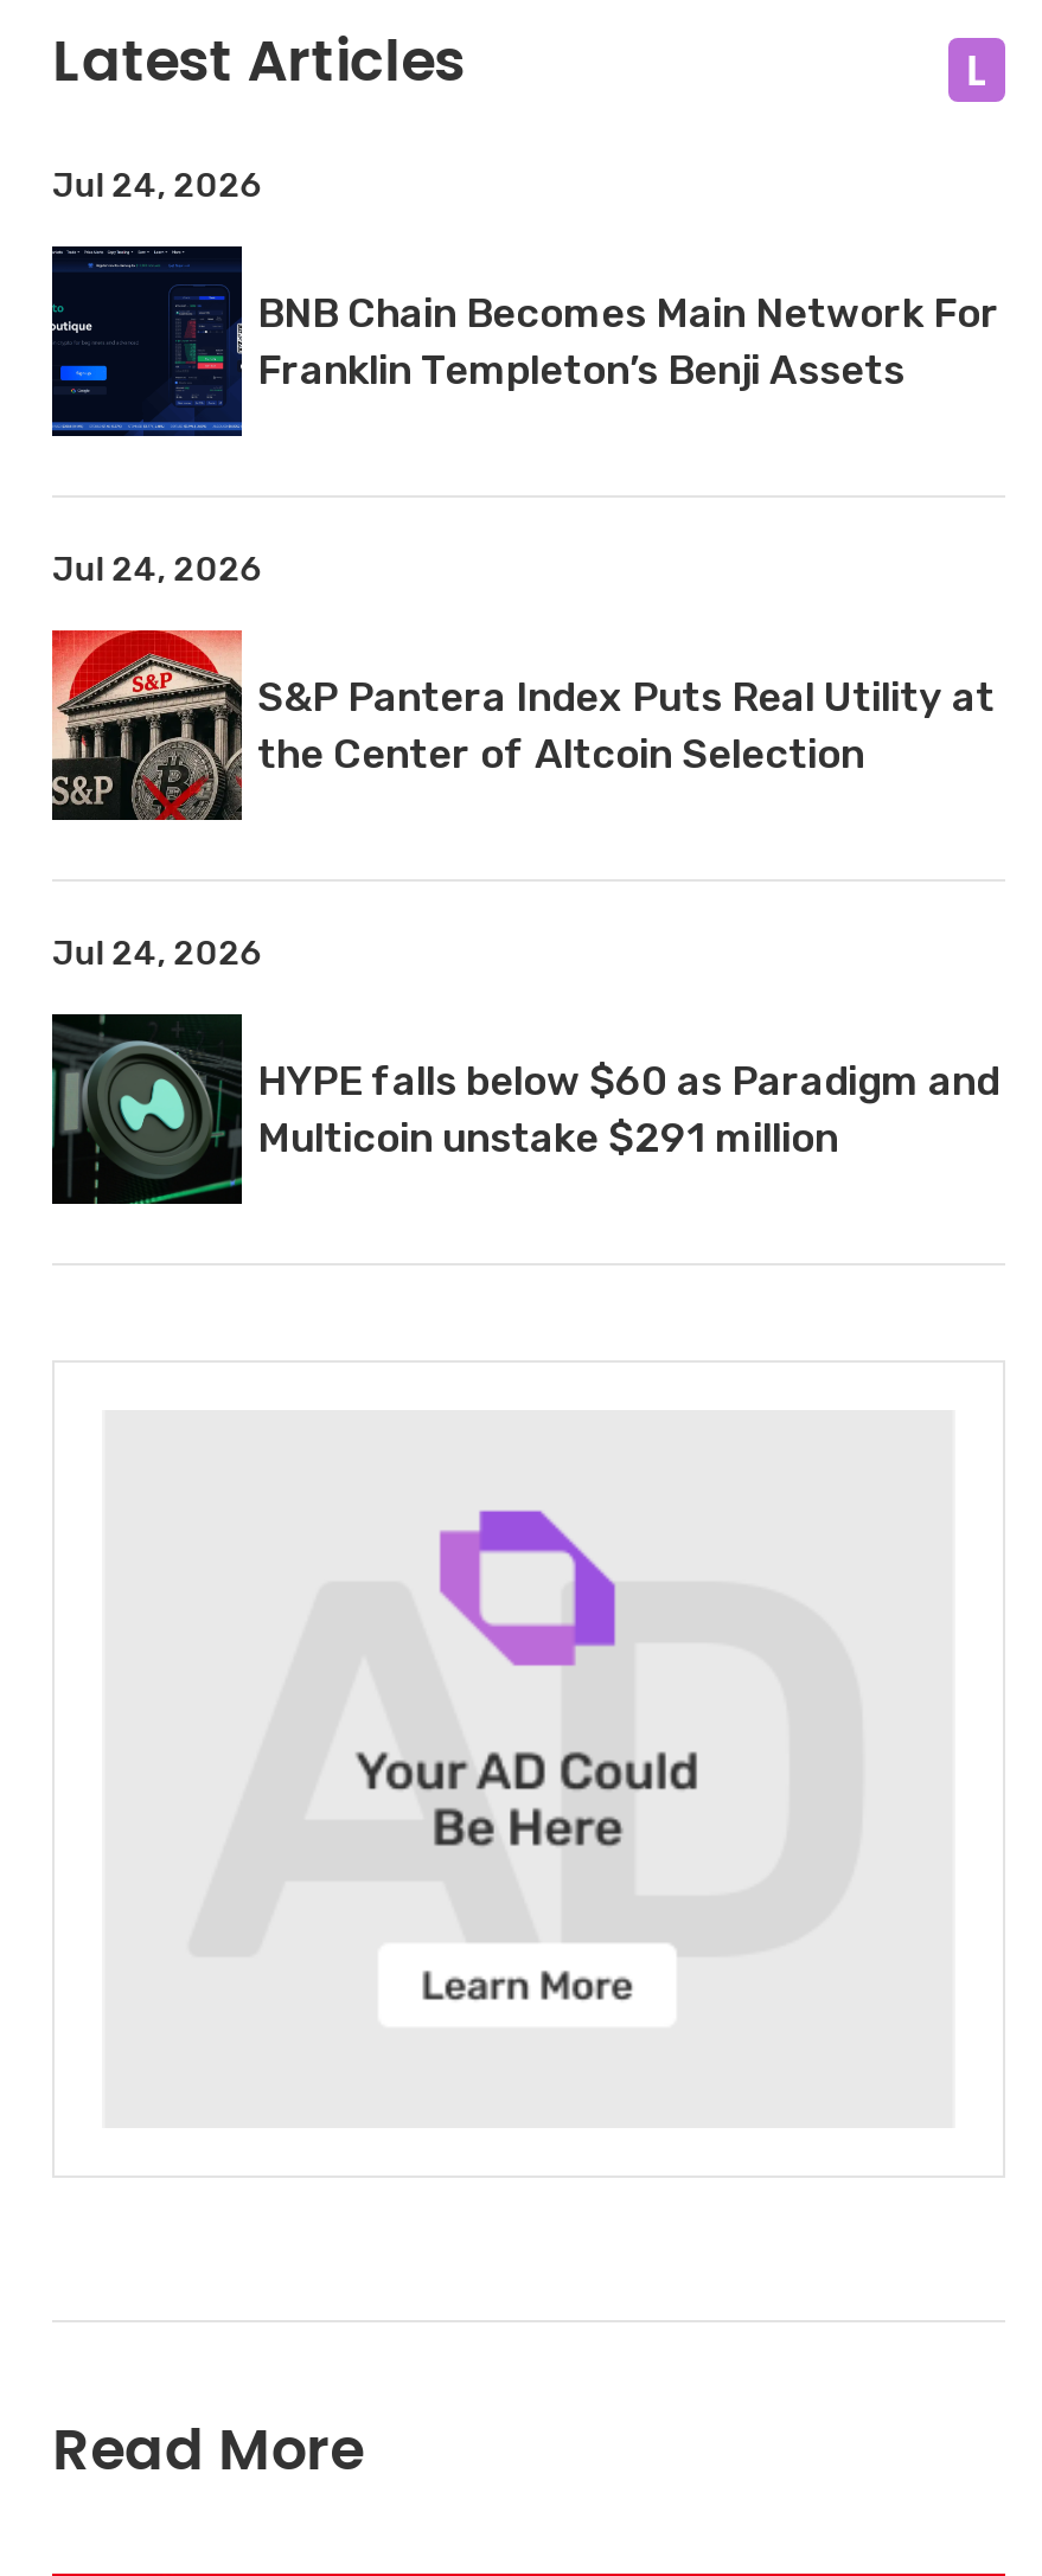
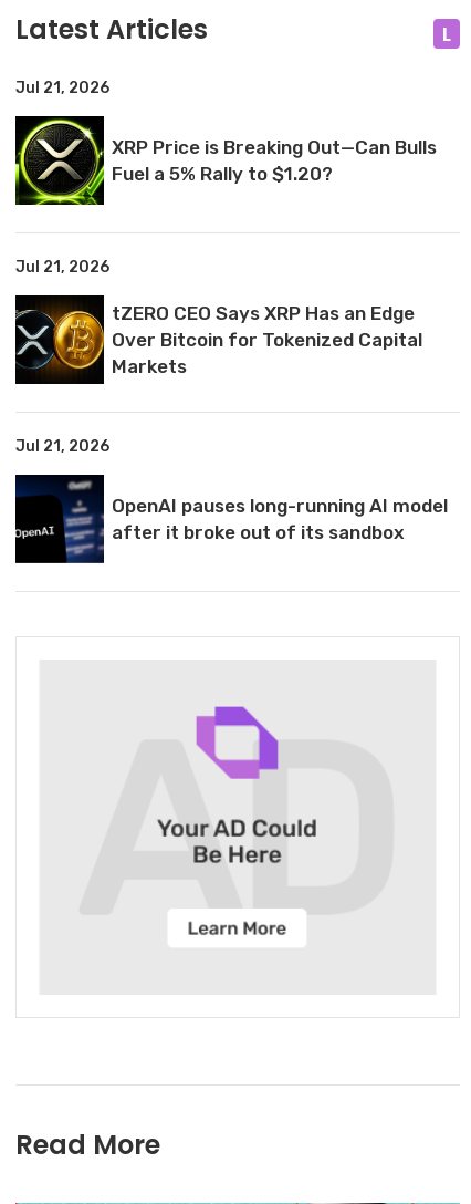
[53,165,261,205] Jul 24, 2026 -> [16,78,110,97] Jul 21, 2026
[50,249,999,438] [image] | BNB Chain Becomes Main Network For | Franklin Templeton’s Benji Assets -> [14,117,436,206] [image] | XRP Price is Breaking Out—Can Bulls | Fuel a 5% Rally to $1.20?
[53,549,261,589] Jul 24, 2026 -> [16,258,110,276] Jul 21, 2026
[50,628,995,822] [image] | S&P Pantera Index Puts Real Utility at | the Center of Altcoin Selection -> [14,294,422,385] [image] | tZERO CEO Says XRP Has an Edge | Over Bitcoin for Tokenized Capital | Markets
[53,933,261,973] Jul 24, 2026 -> [16,437,110,456] Jul 21, 2026
[50,1014,999,1206] [image] | HYPE falls below $60 as Paradigm and | Multicoin unstake $291 million -> [14,480,447,564] [image] | OpenAI pauses long-running AI model | after it broke out of its sandbox

